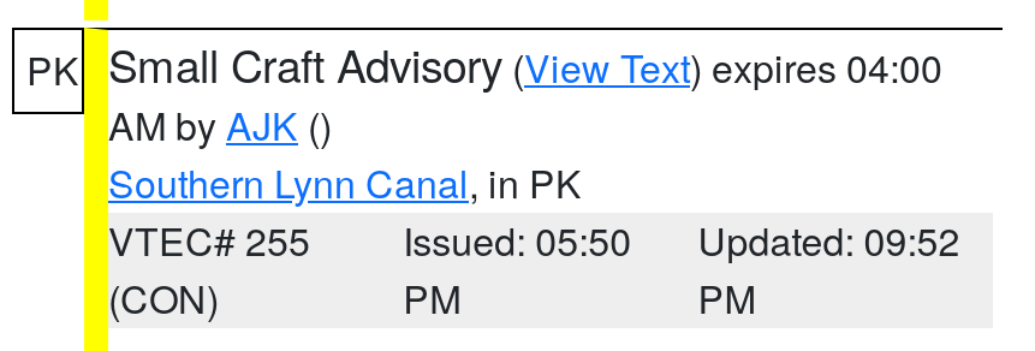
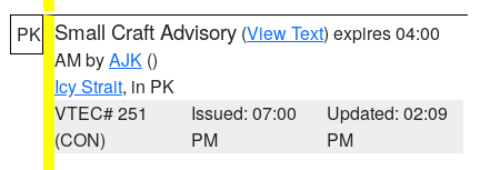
[108,155,582,268] Southern Lynn Canal, in PK | VTEC# 255 -> [54,73,174,126] Icy Strait, in PK | VTEC# 251
[403,213,631,268] Issued: 05:50 -> [191,100,296,126] Issued: 07:00
[698,213,960,268] Updated: 09:52 -> [327,100,448,126] Updated: 02:09

